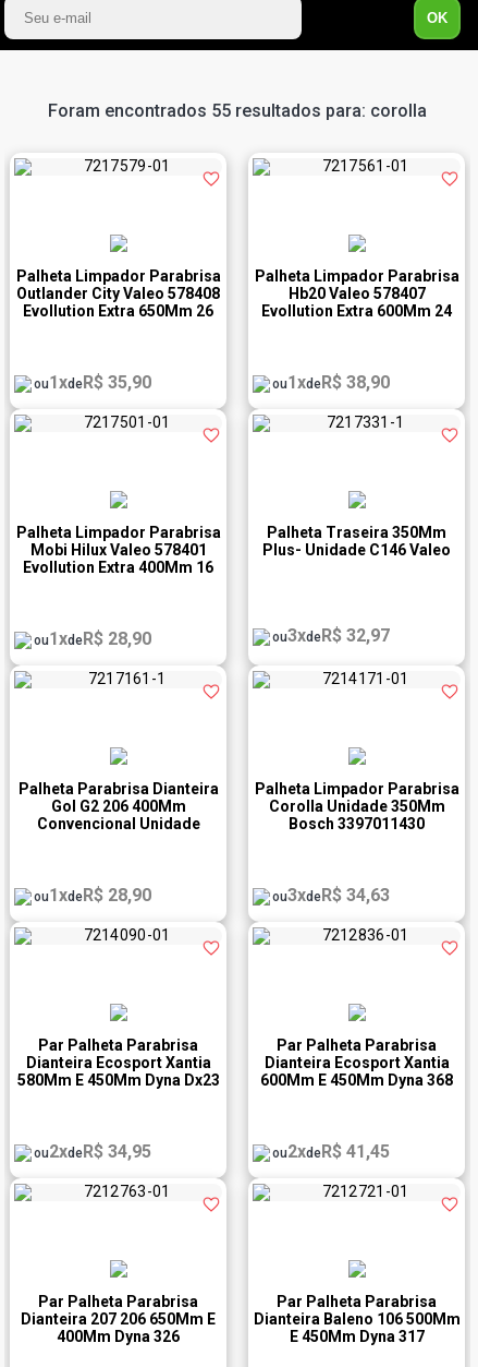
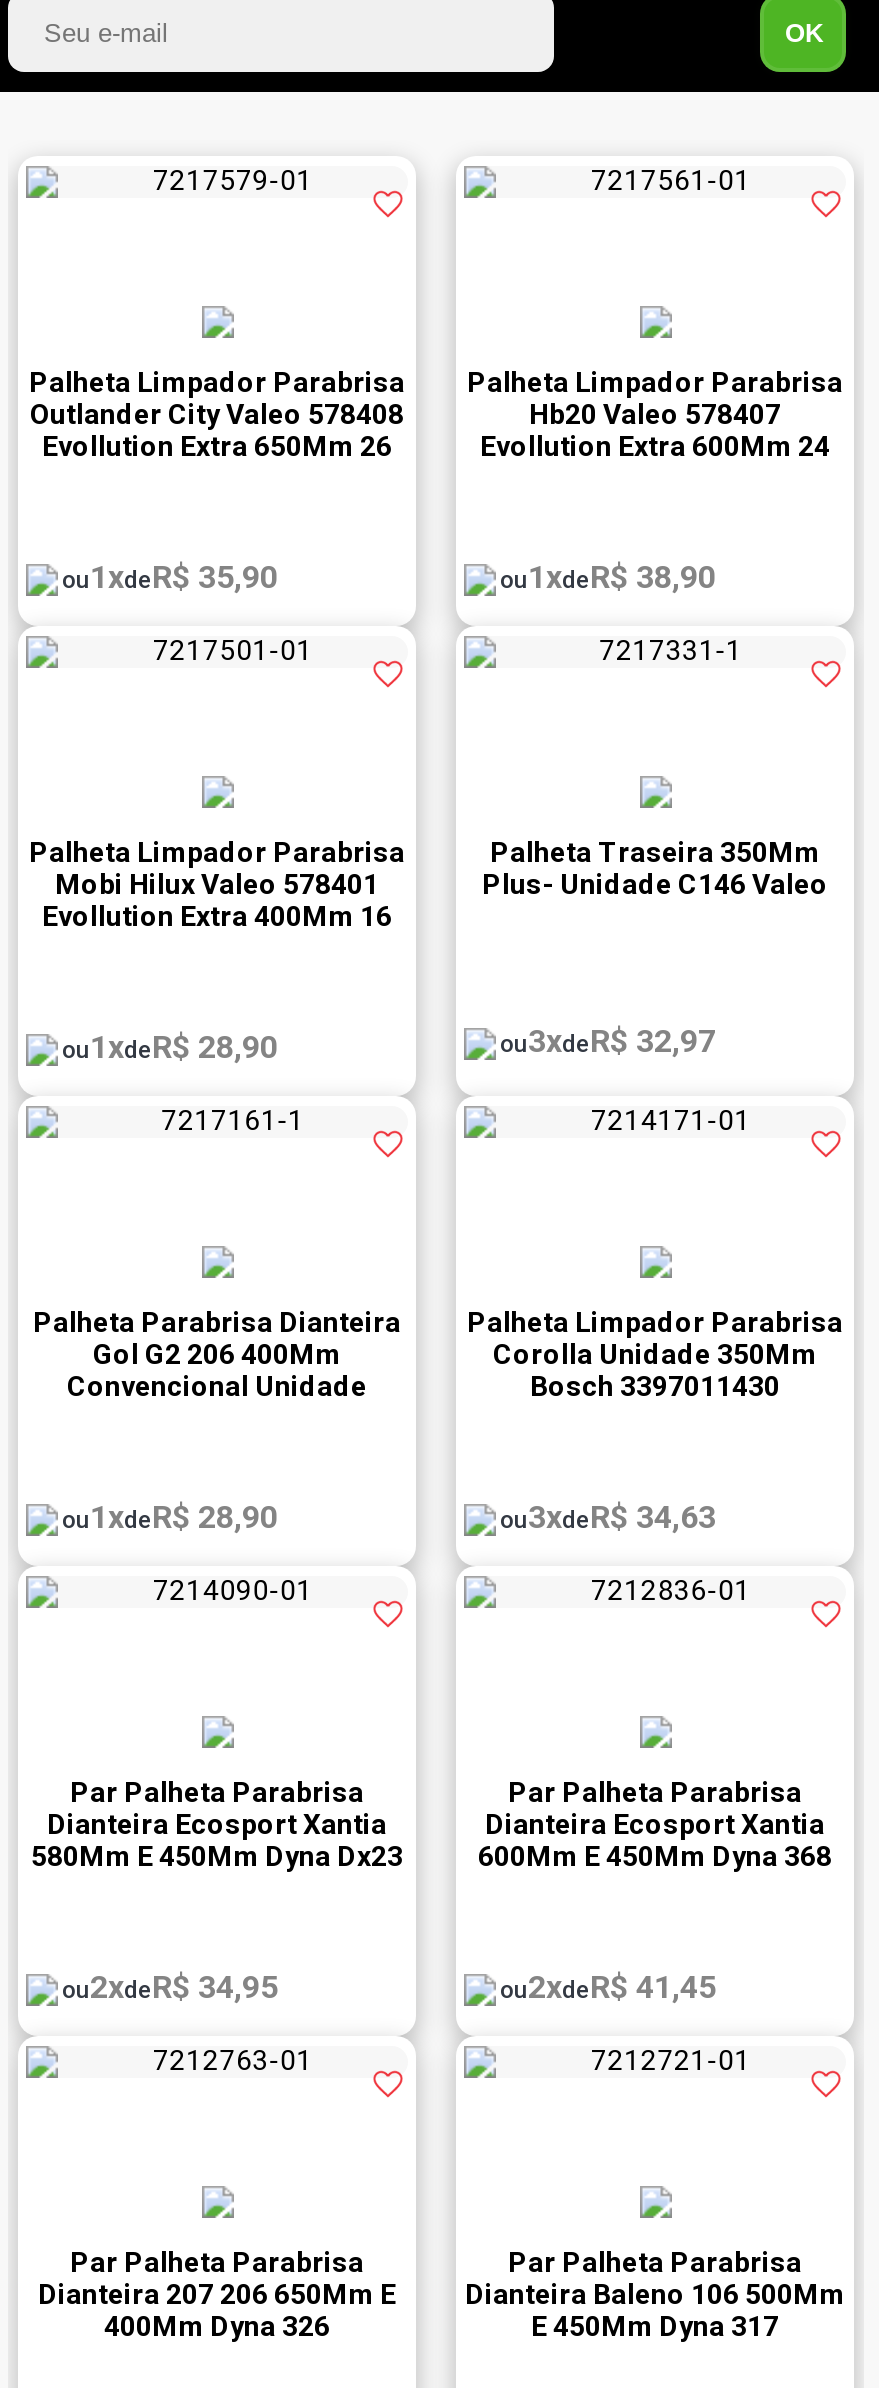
[48,100,427,121] Foram encontrados 55 resultados para: corolla -> none

